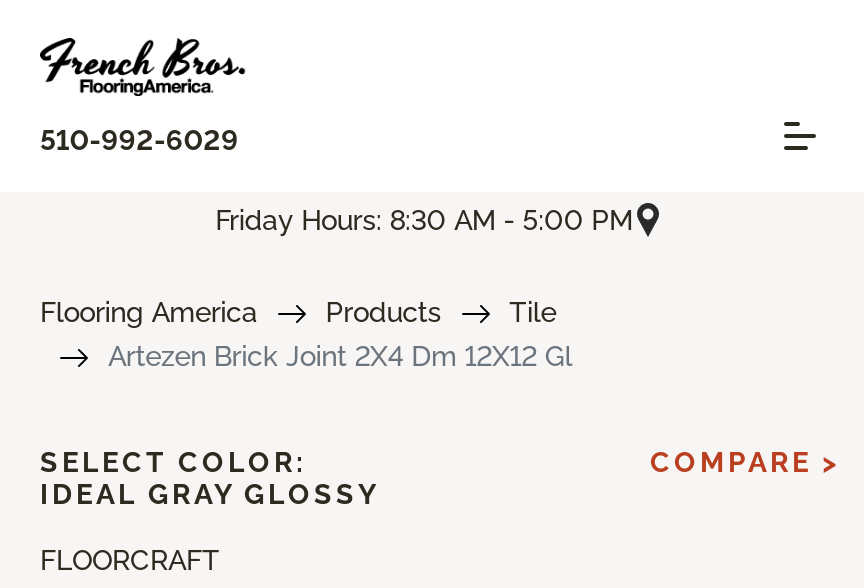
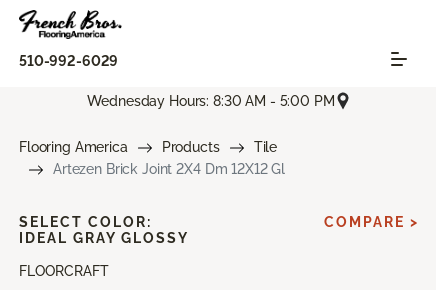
[215,203,633,235] Friday Hours: 8:30 AM - 5:00 PM -> [87,93,335,109] Wednesday Hours: 8:30 AM - 5:00 PM

